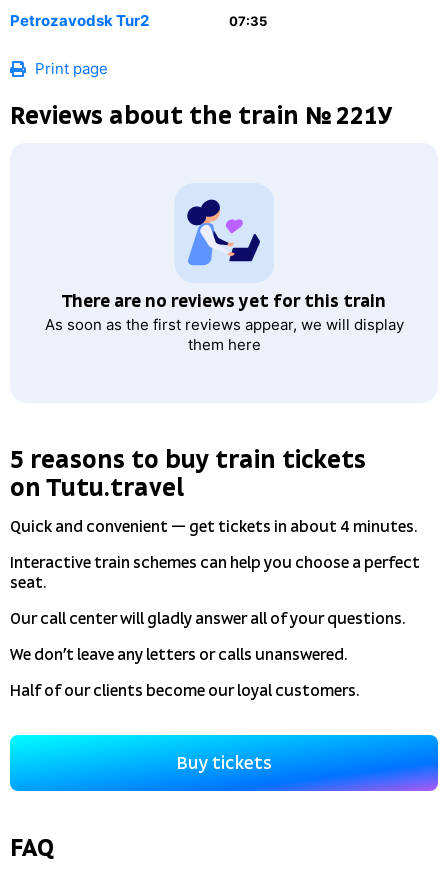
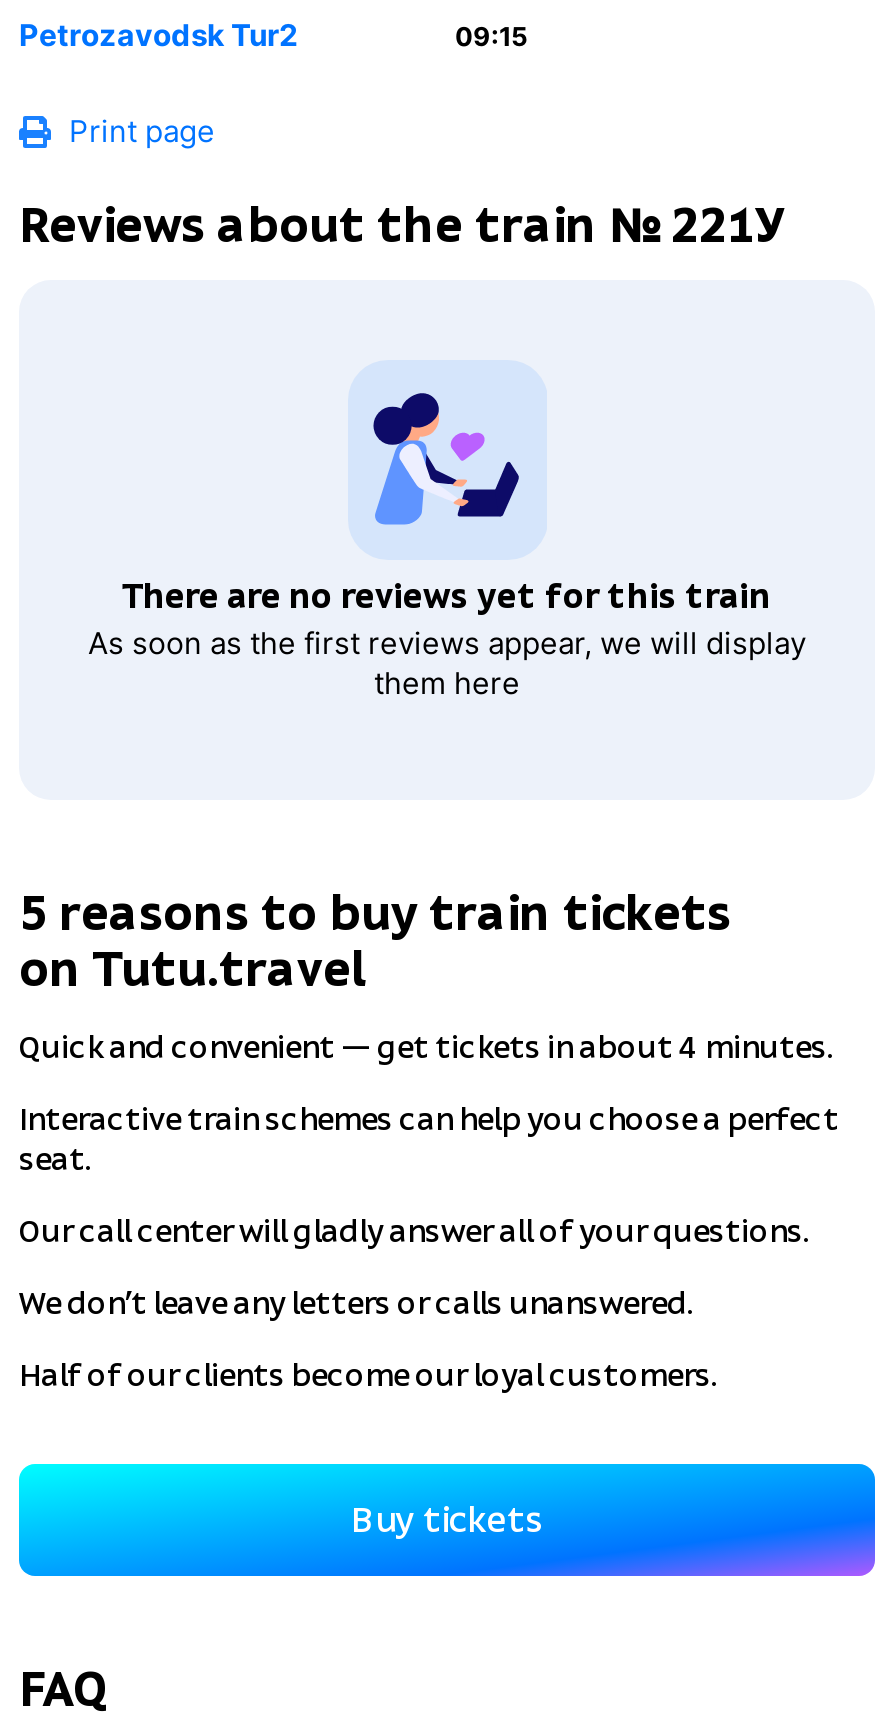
[229,13,267,29] 07:35 -> [455,20,527,52] 09:15

